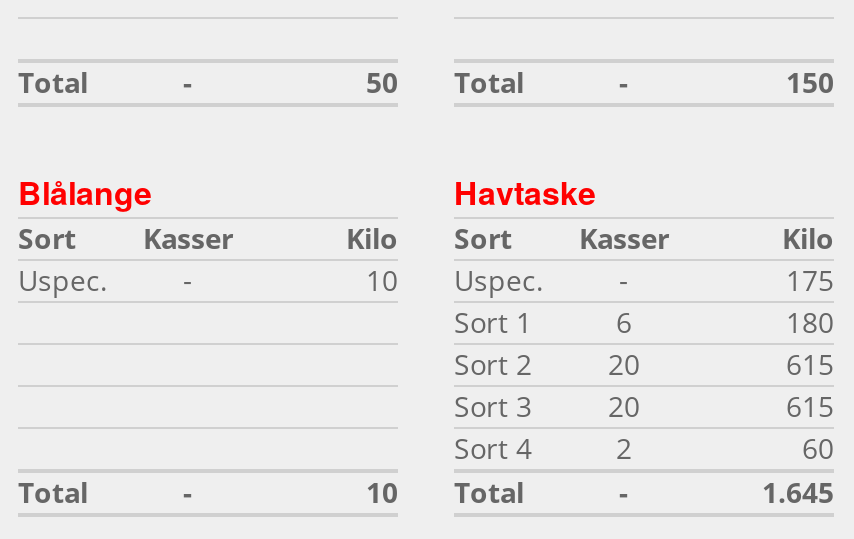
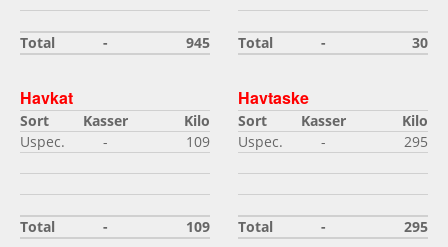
[366,63,524,101] 50 Total -> [186,33,273,52] 945 Total
[786,63,834,101] 150 -> [412,33,428,52] 30
[18,169,152,215] Blålange -> [20,86,73,109] Havkat
[366,261,398,299] 10 -> [186,132,210,151] 109
[454,261,834,467] 175 | Sort 1 | 6 | 180 | Sort 2 | 20 | 615 | Sort 3 | 20 | 615 | Sort 4 | 2 | 60 -> [404,132,428,151] 295
[366,473,524,511] 10 Total -> [186,217,273,236] 109 Total
[762,473,834,511] 1.645 -> [404,217,428,236] 295

